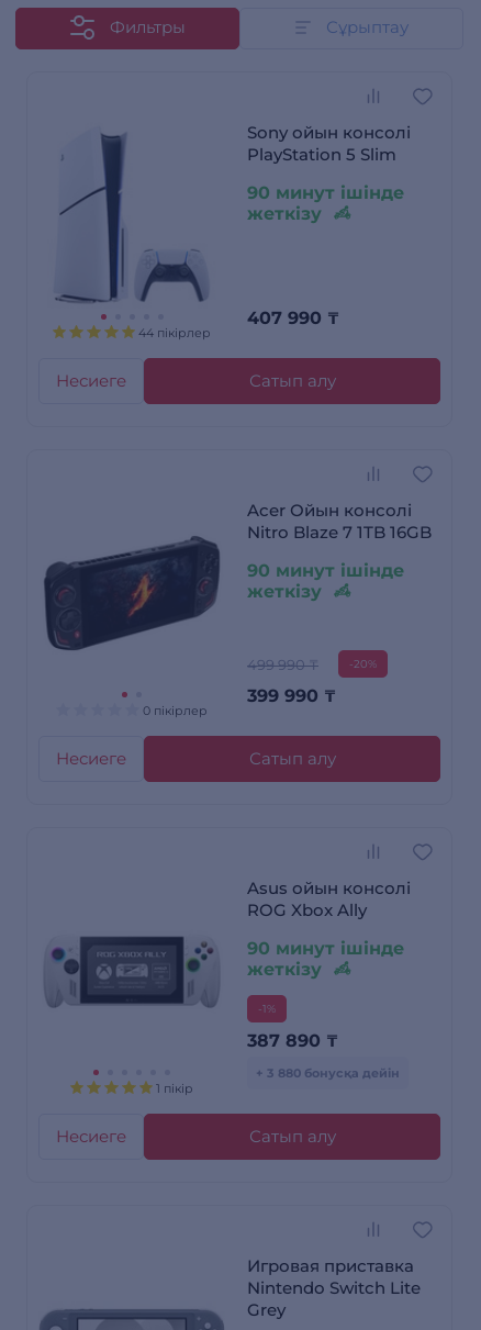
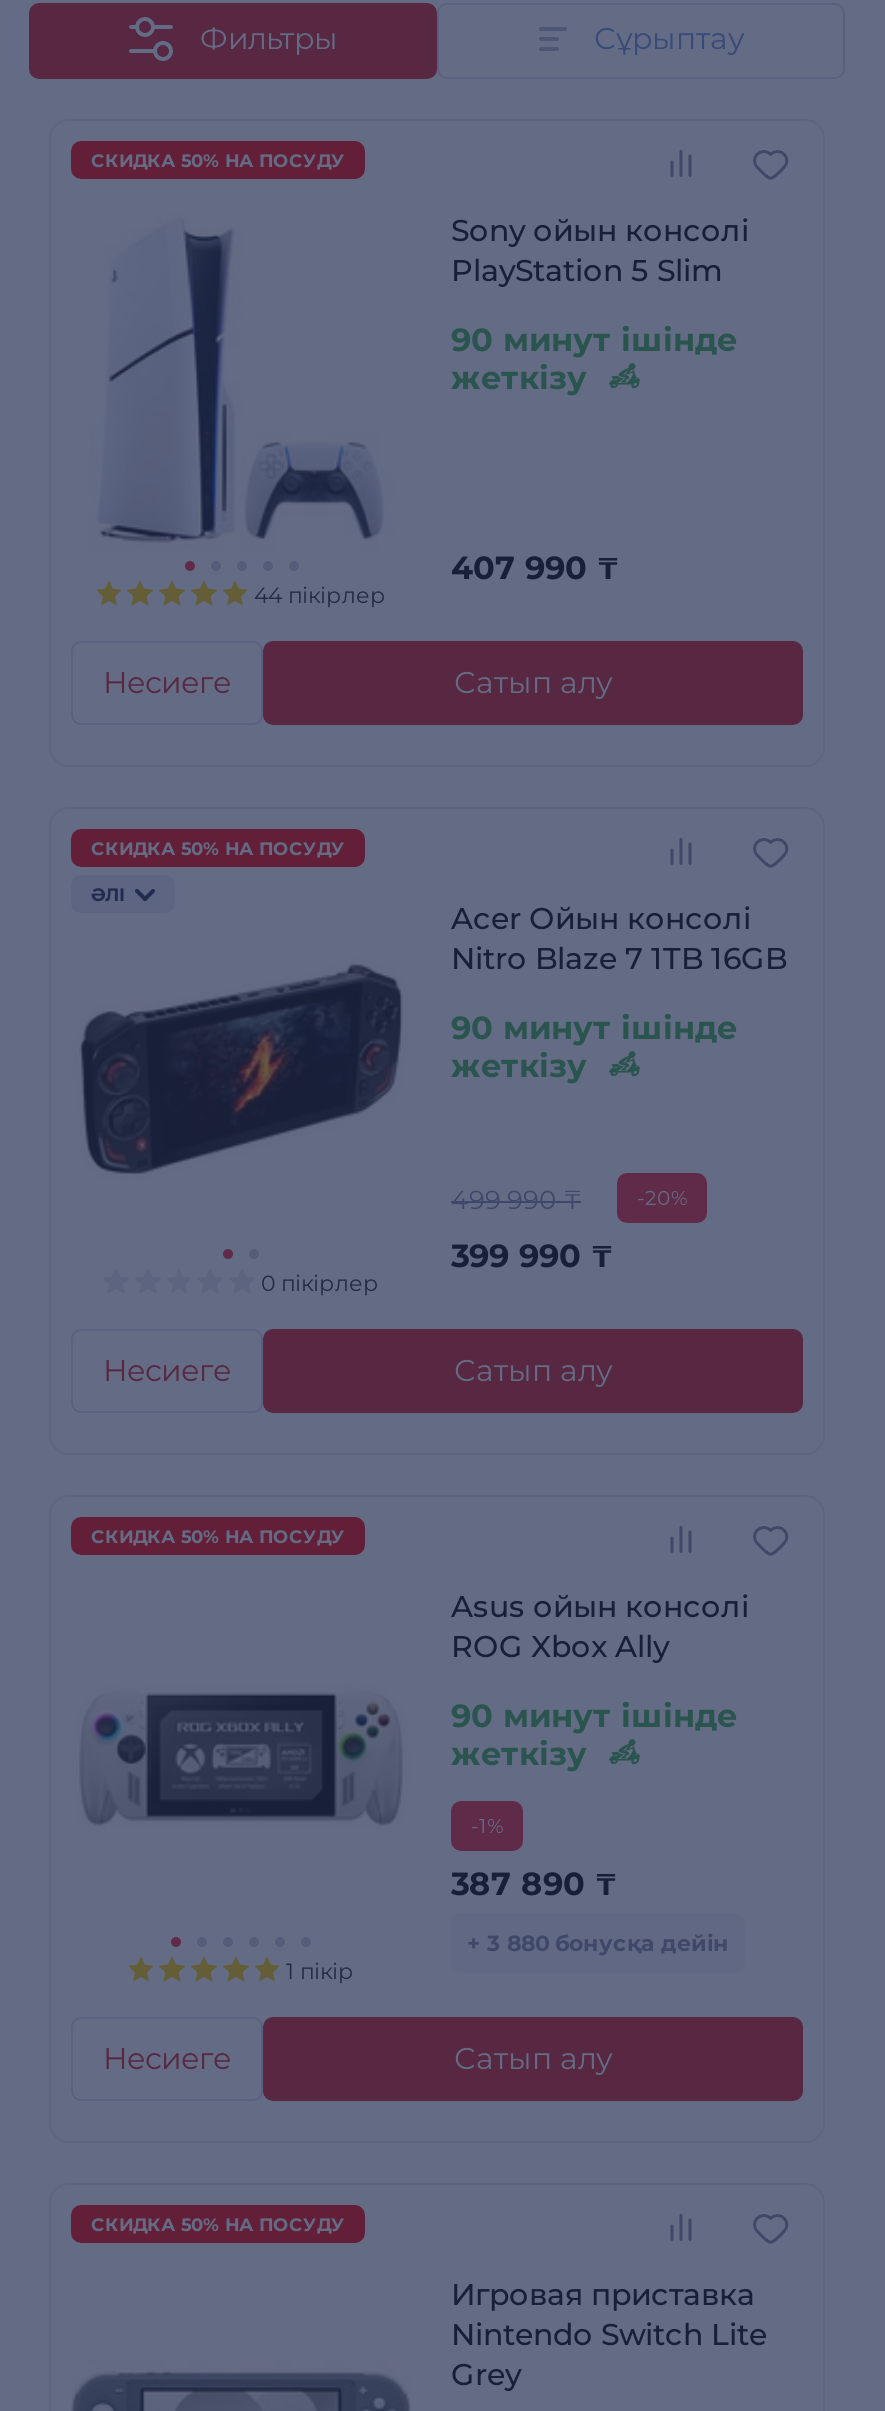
none -> [91,149,345,171] СКИДКА 50% НА ПОСУДУ
none -> [91,837,345,905] СКИДКА 50% НА ПОСУДУ | ӘЛІ
none -> [91,1525,345,1547] СКИДКА 50% НА ПОСУДУ
none -> [91,2213,345,2235] СКИДКА 50% НА ПОСУДУ

